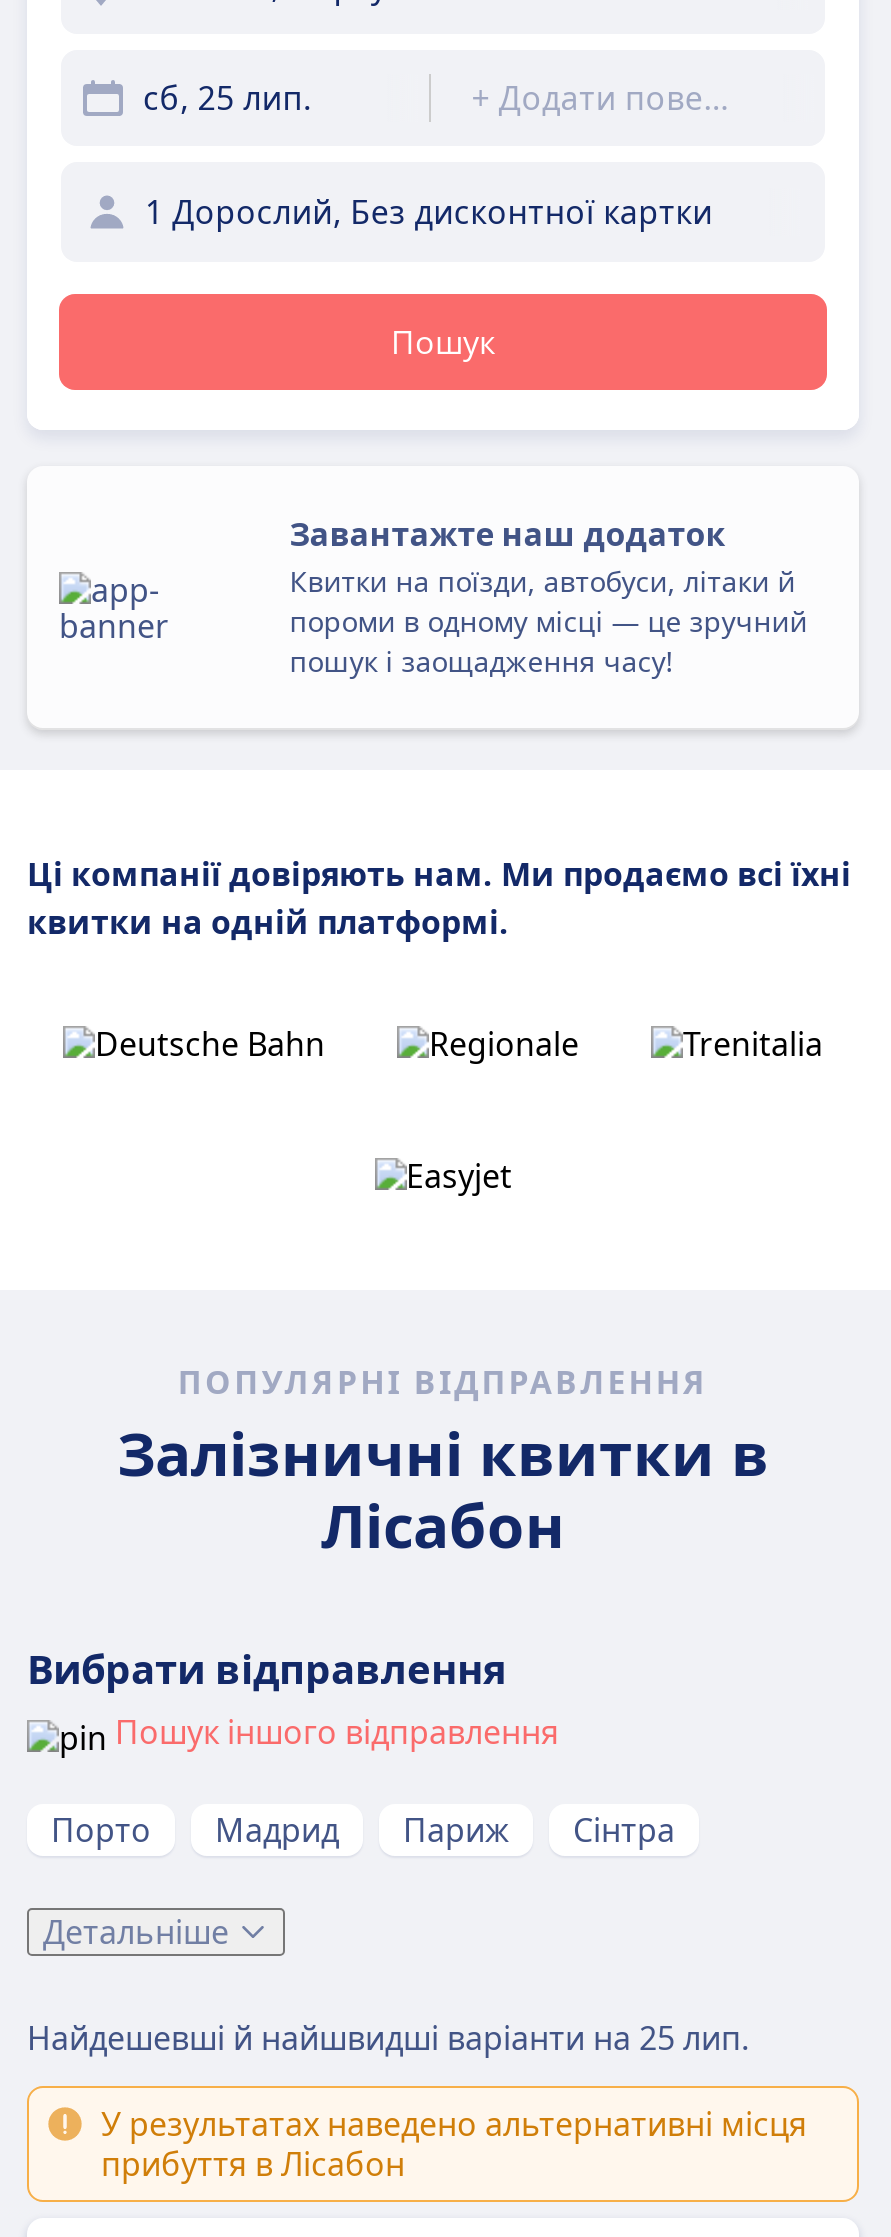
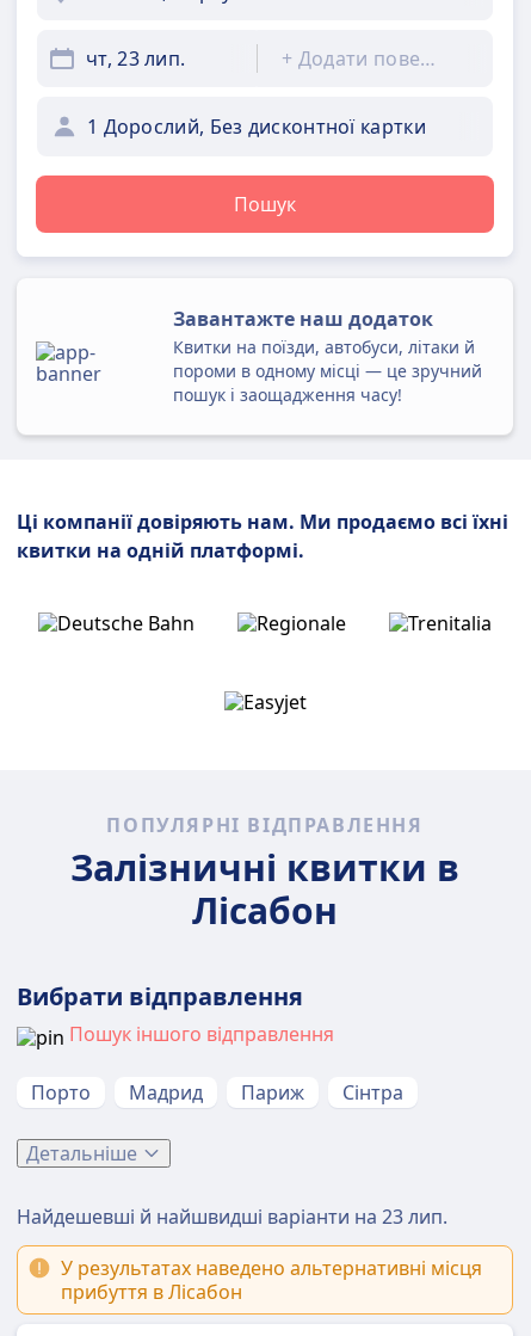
[143,76,312,120] сб, 25 лип. -> [86,45,185,72] чт, 23 лип.
[27,2016,749,2060] Найдешевші й найшвидші варіанти на 25 лип. -> [17,1203,447,1230] Найдешевші й найшвидші варіанти на 23 лип.

